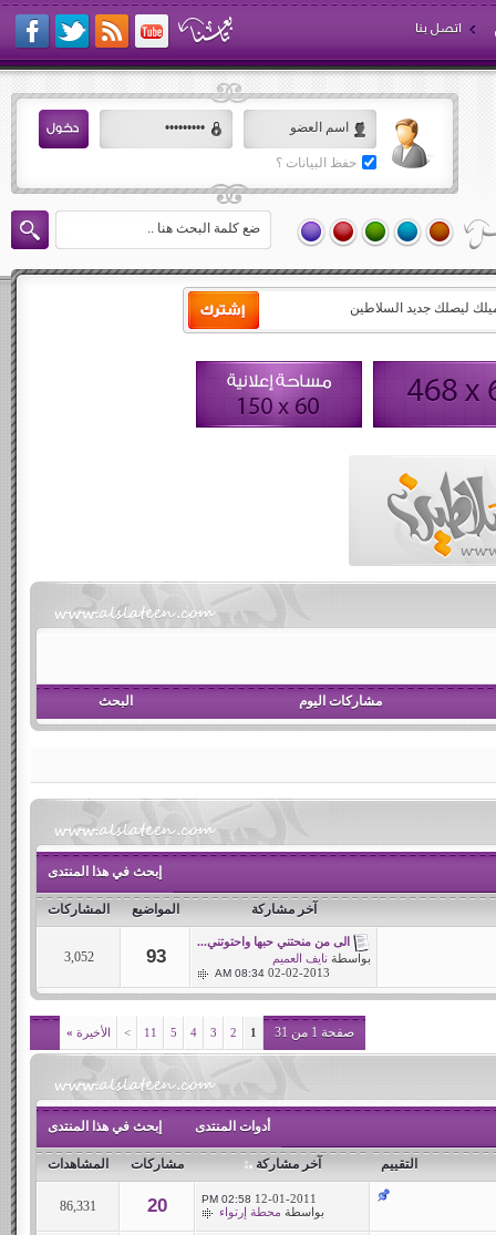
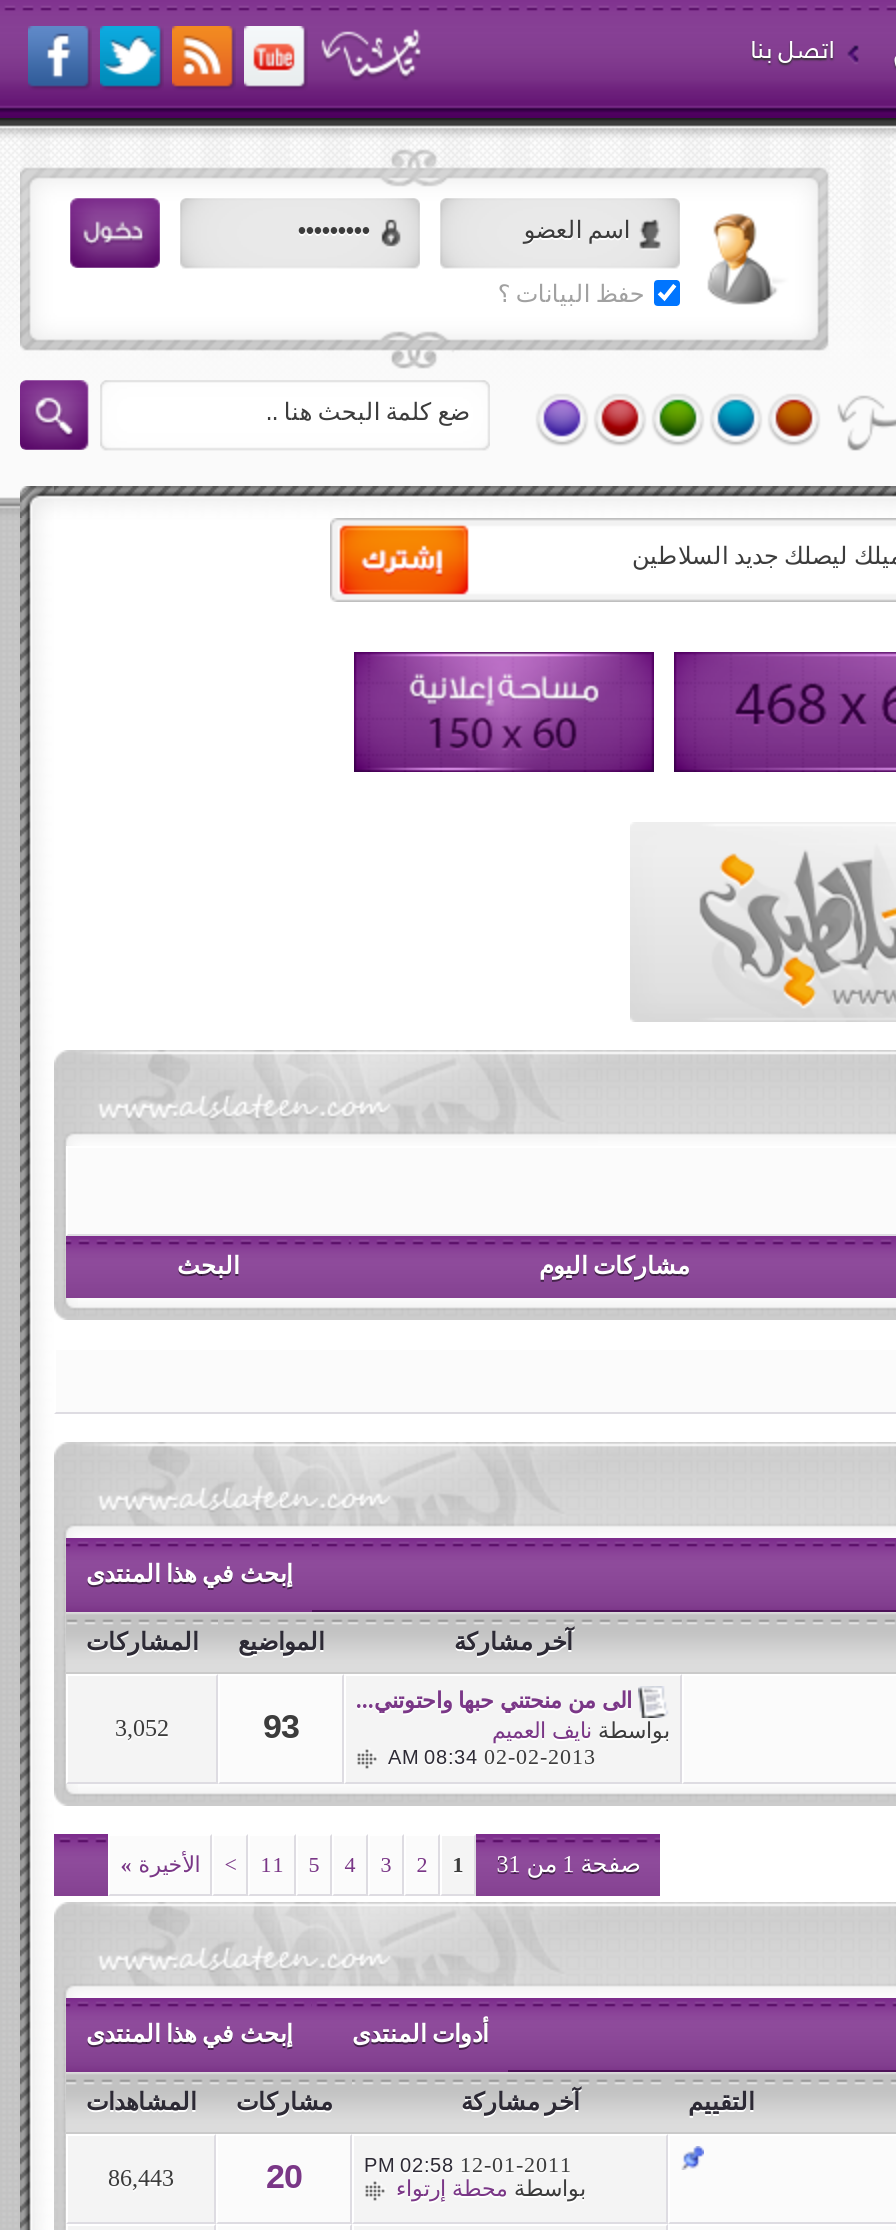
[60,1198,96,1214] 86,331 -> [108,2164,174,2192] 86,443

